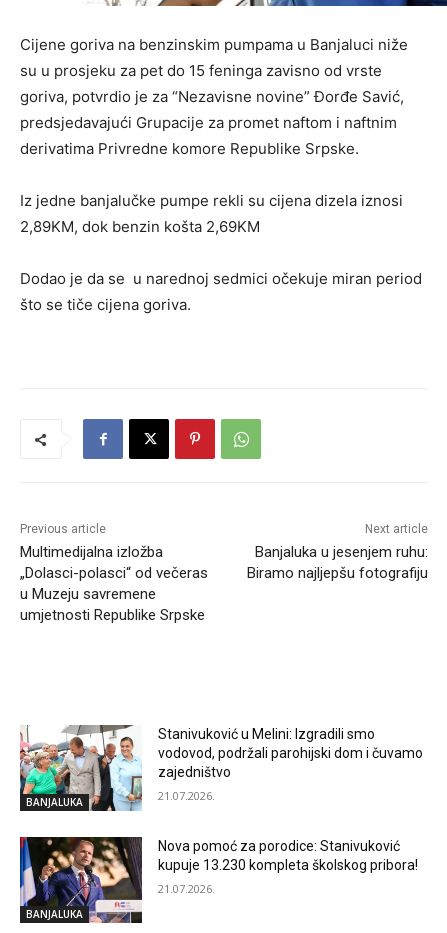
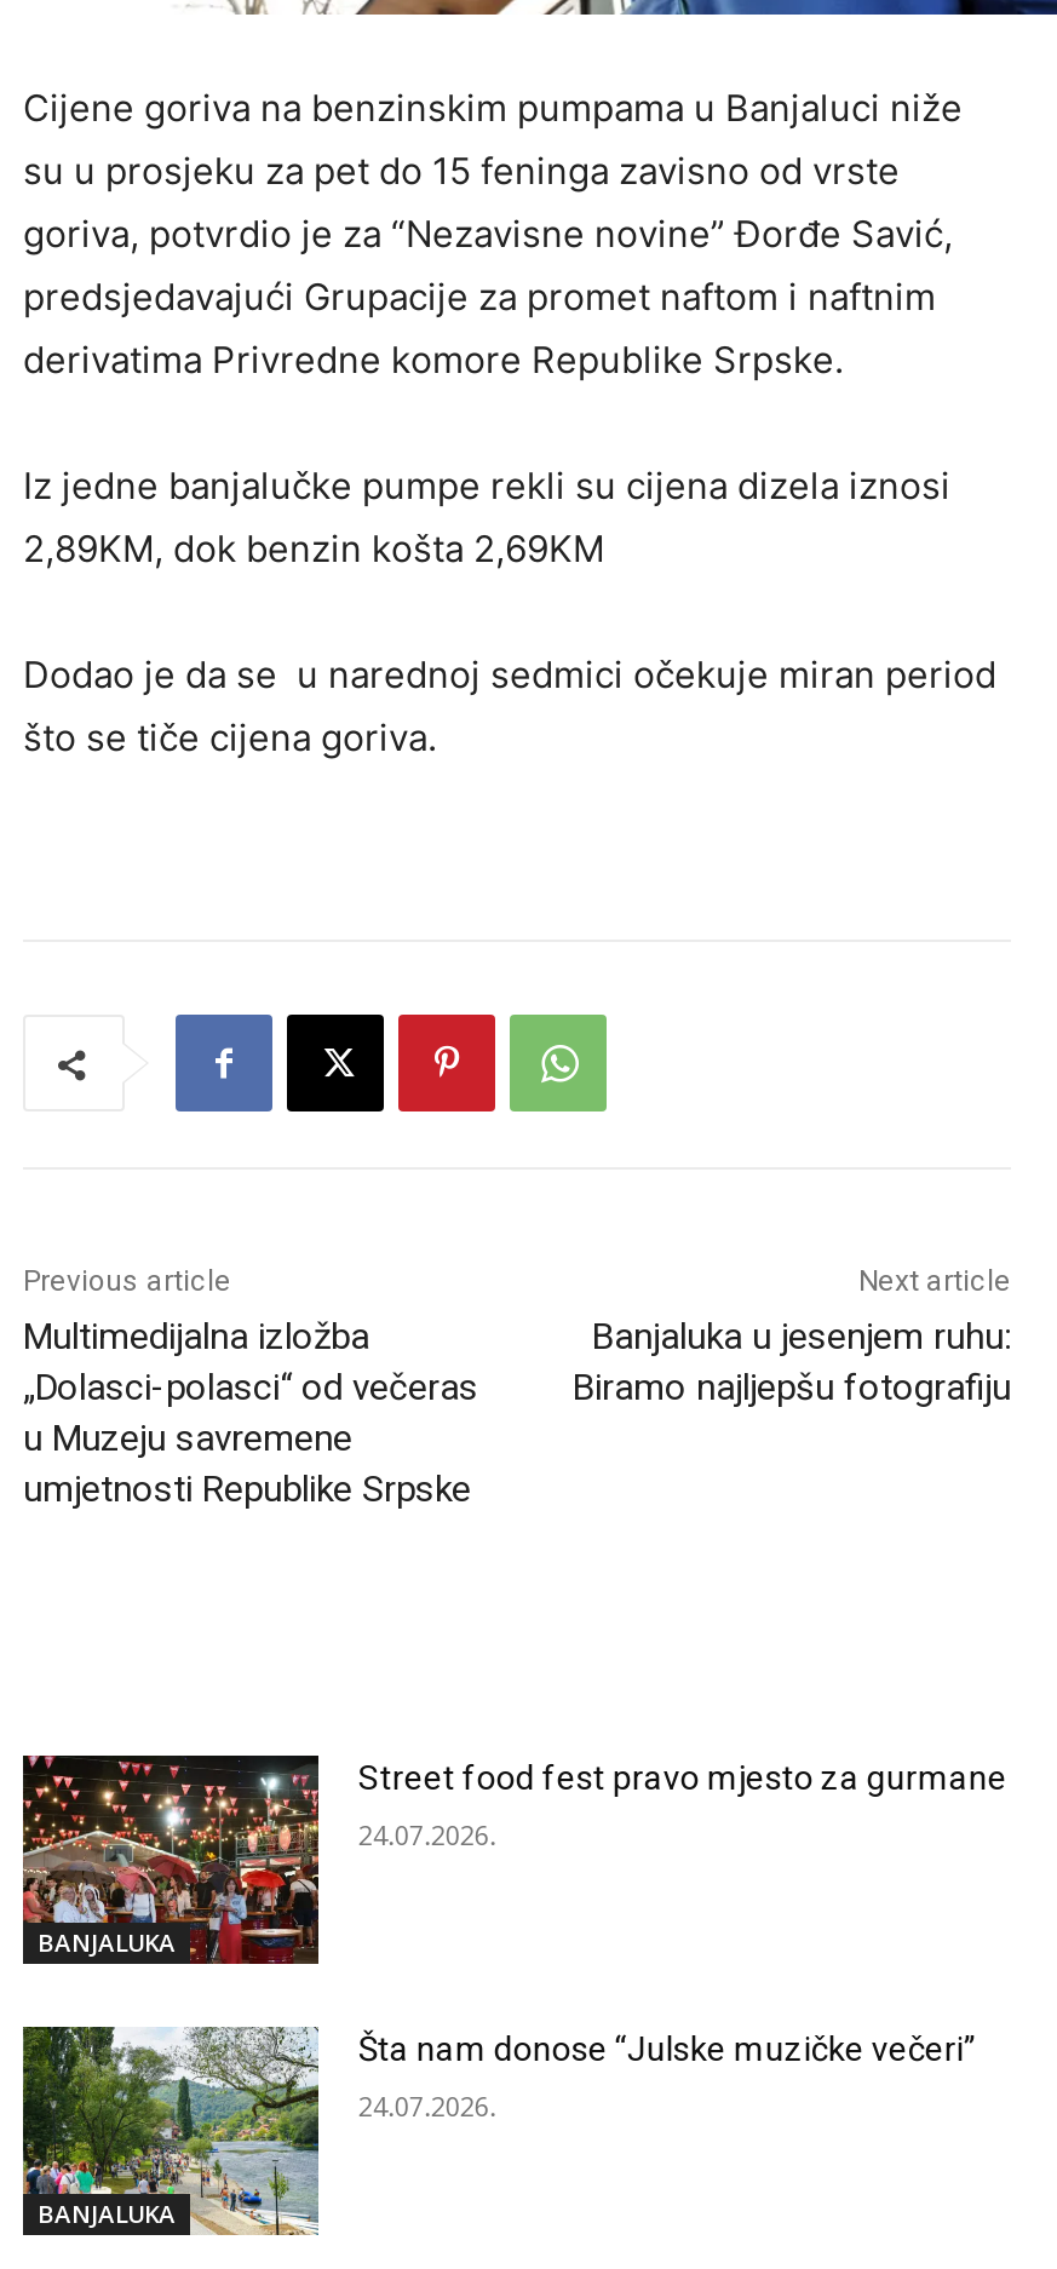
[19,724,423,812] [image] | Stanivuković u Melini: Izgradili smo | vodovod, podržali parohijski dom i čuvamo | zajedništvo -> [21,1753,1007,1966] [image] | Street food fest pravo mjesto za gurmane
[158,788,215,803] 21.07.2026. -> [358,1817,496,1853] 24.07.2026.
[19,836,418,924] [image] | Nova pomoć za porodice: Stanivuković | kupuje 13.230 kompleta školskog pribora! -> [21,2024,976,2238] [image] | Šta nam donose “Julske muzičke večeri”
[158,881,215,896] 21.07.2026. -> [358,2087,496,2124] 24.07.2026.

